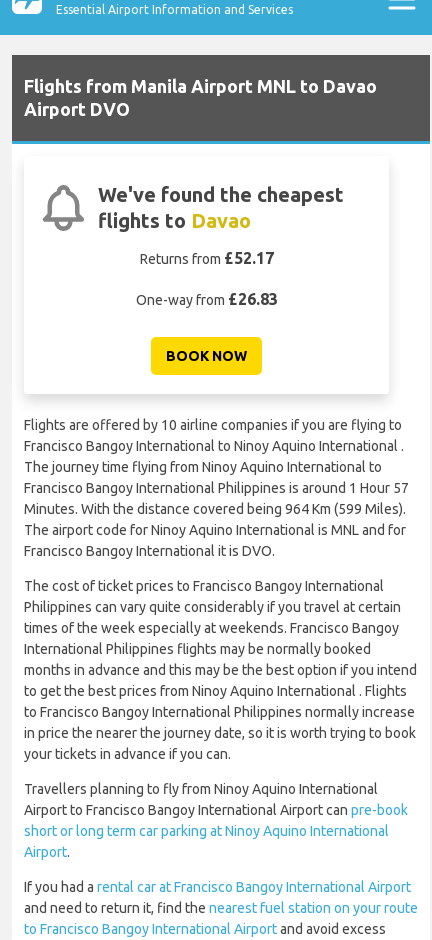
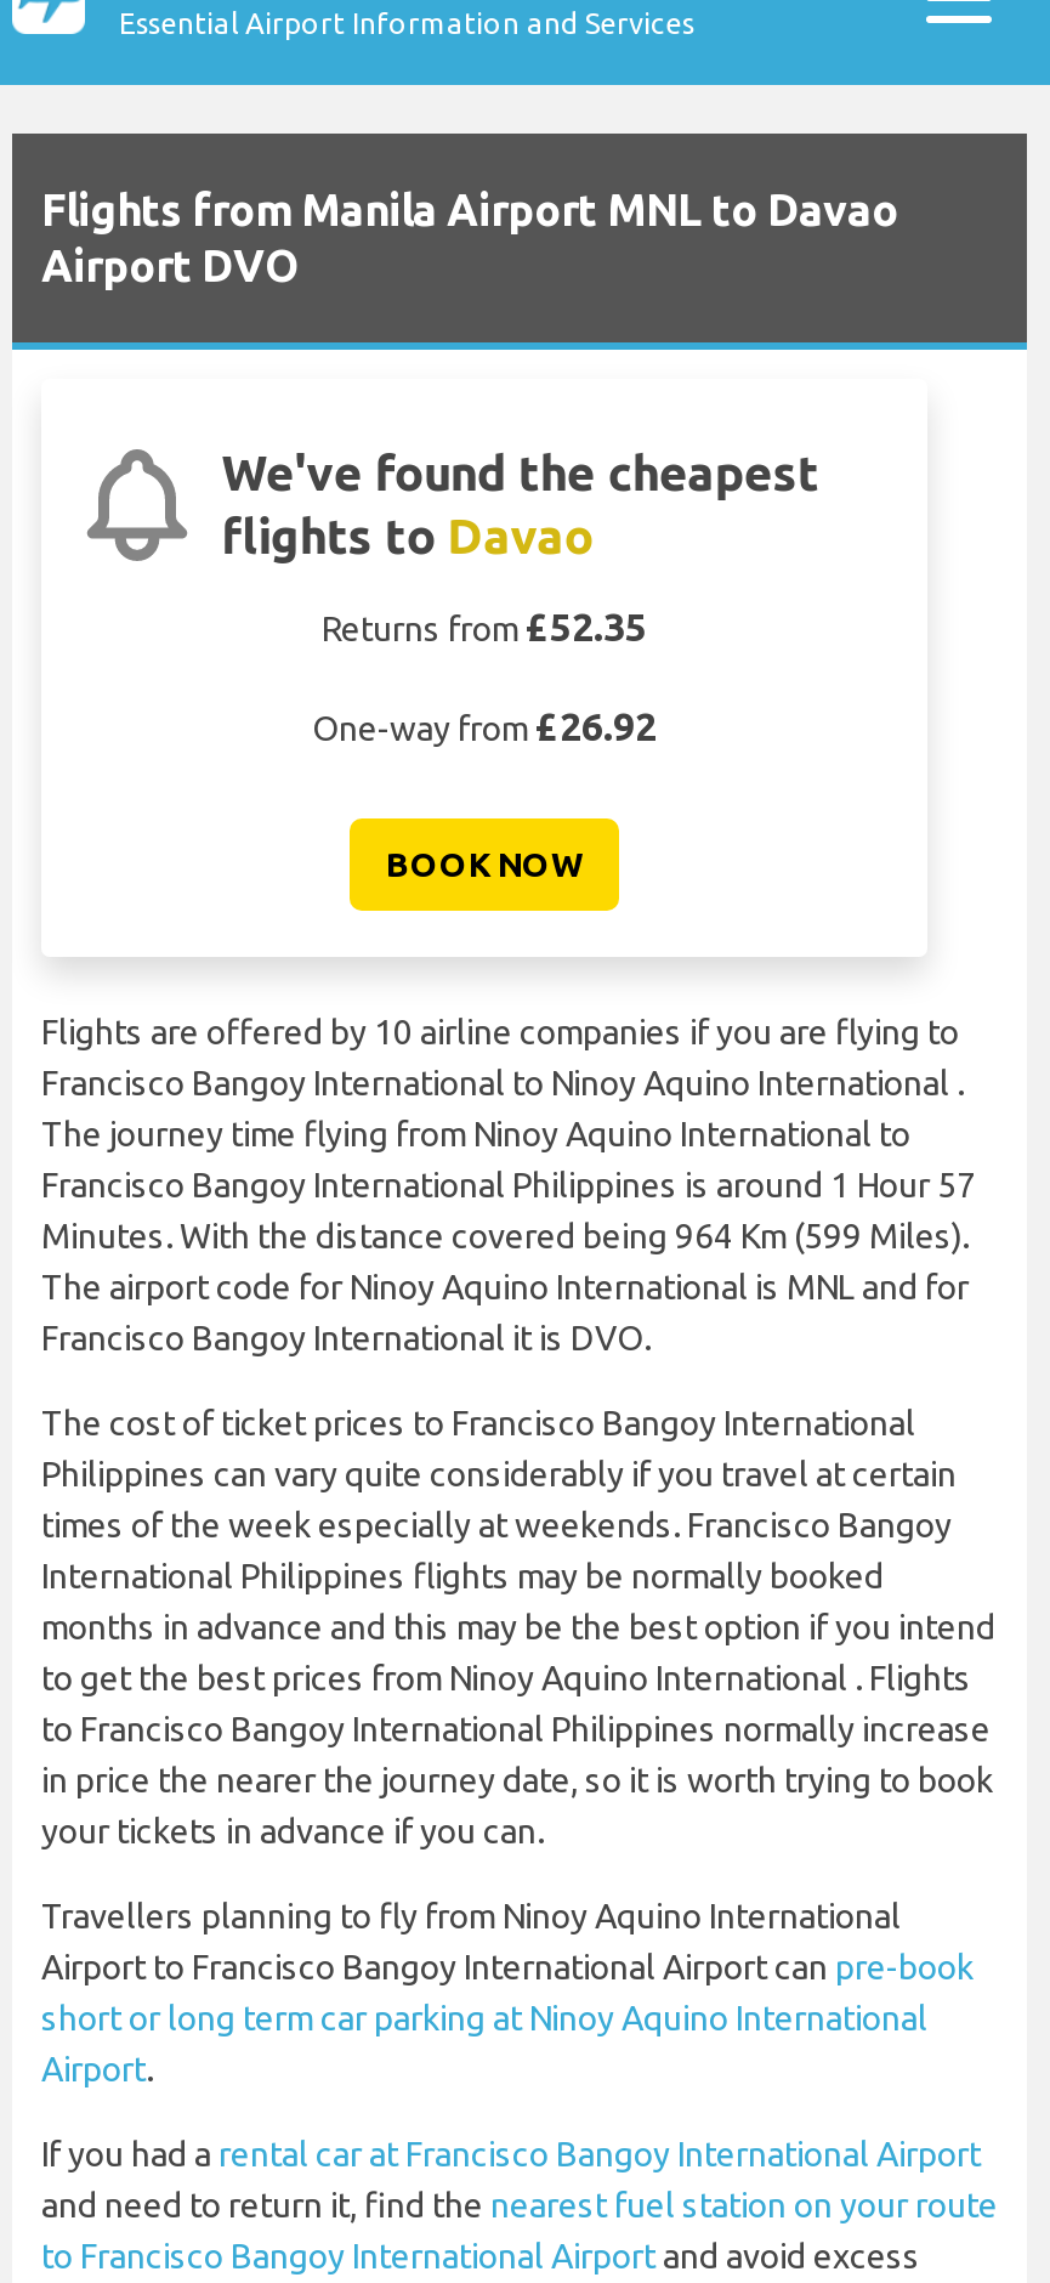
[139,249,273,267] Returns from £52.17 -> [322,605,647,649] Returns from £52.35
[135,290,277,308] One-way from £26.83 -> [312,705,657,748] One-way from £26.92

